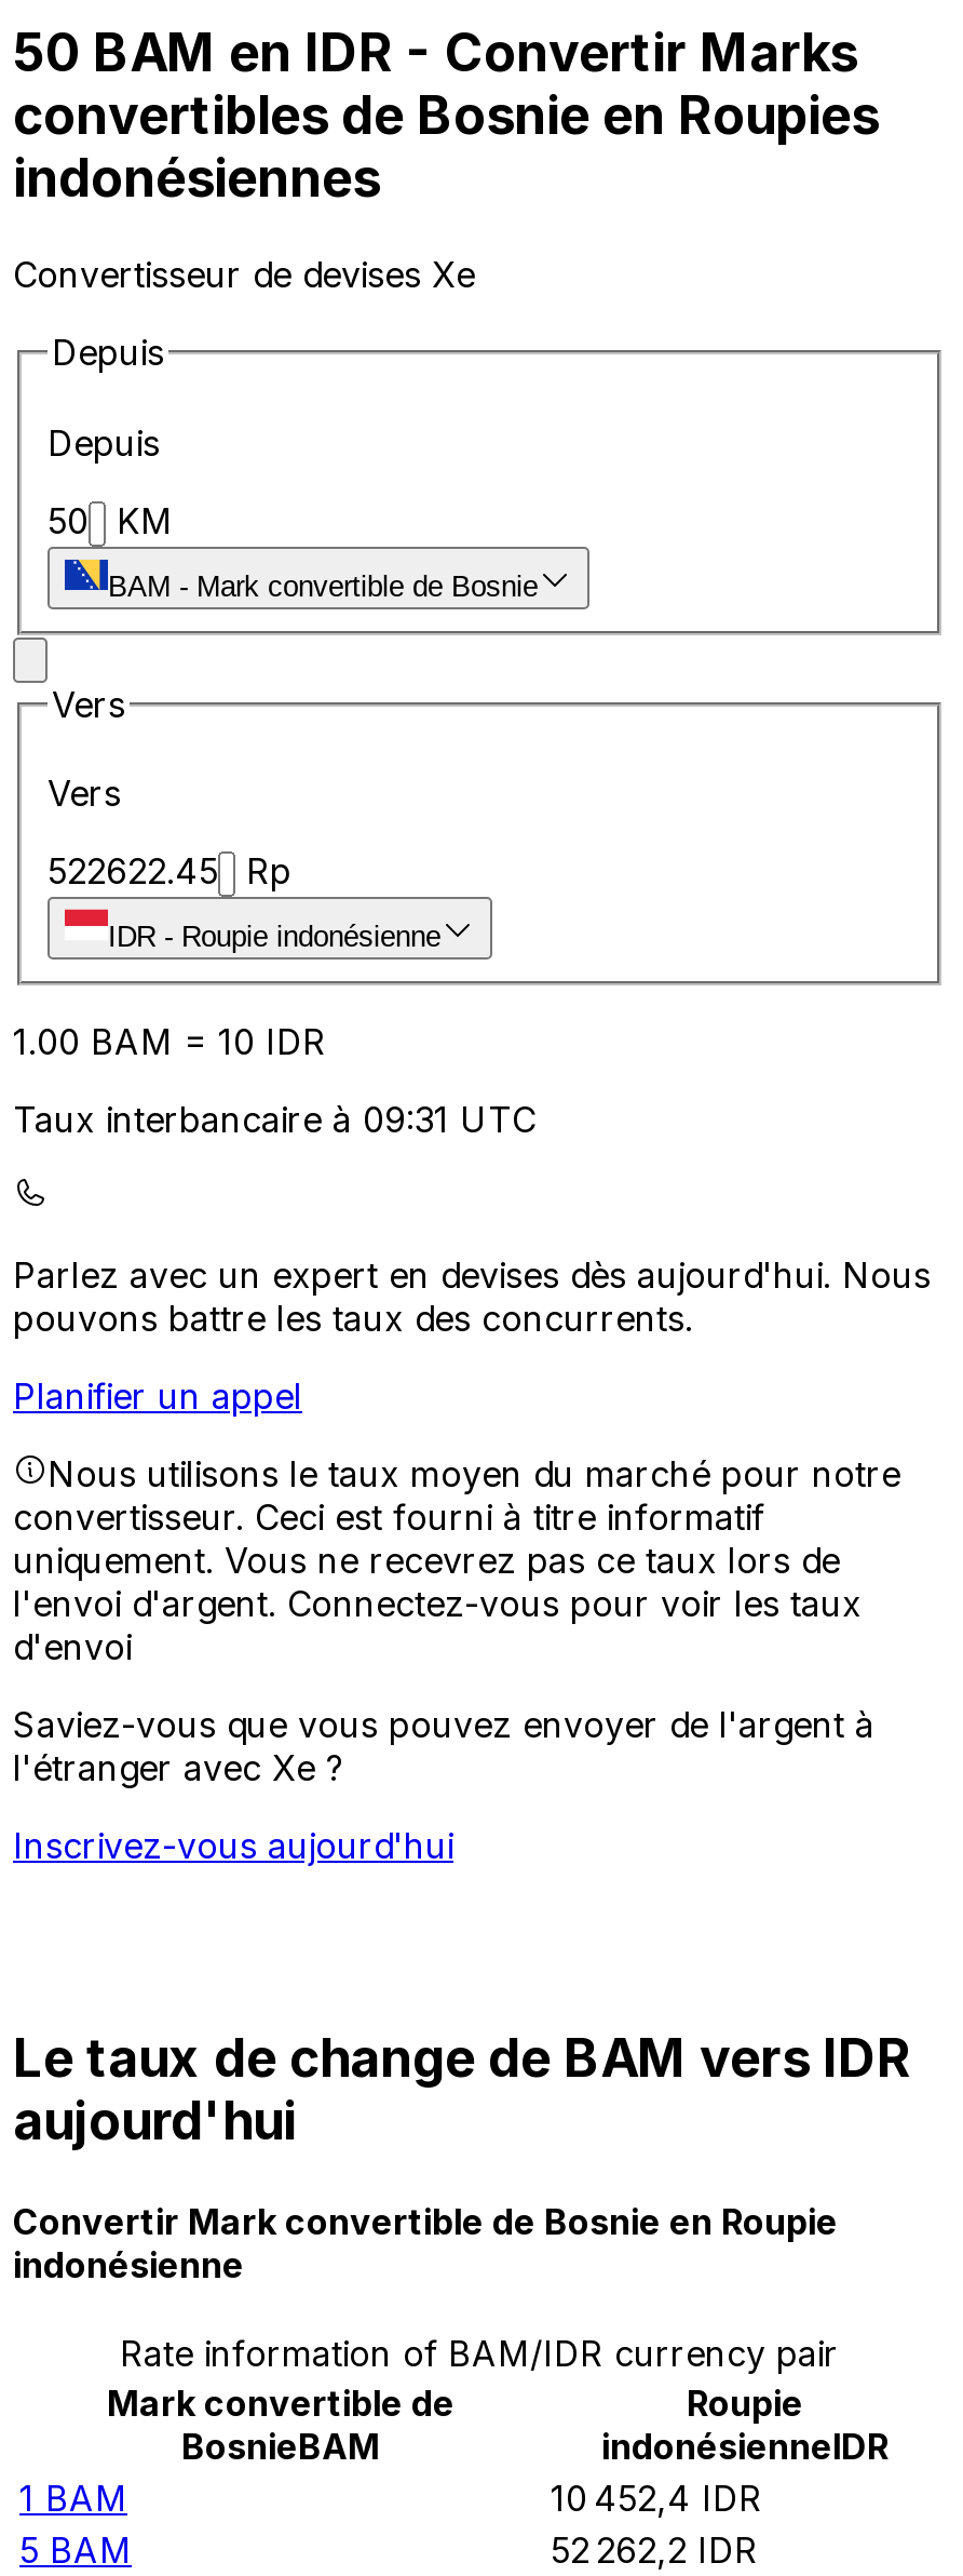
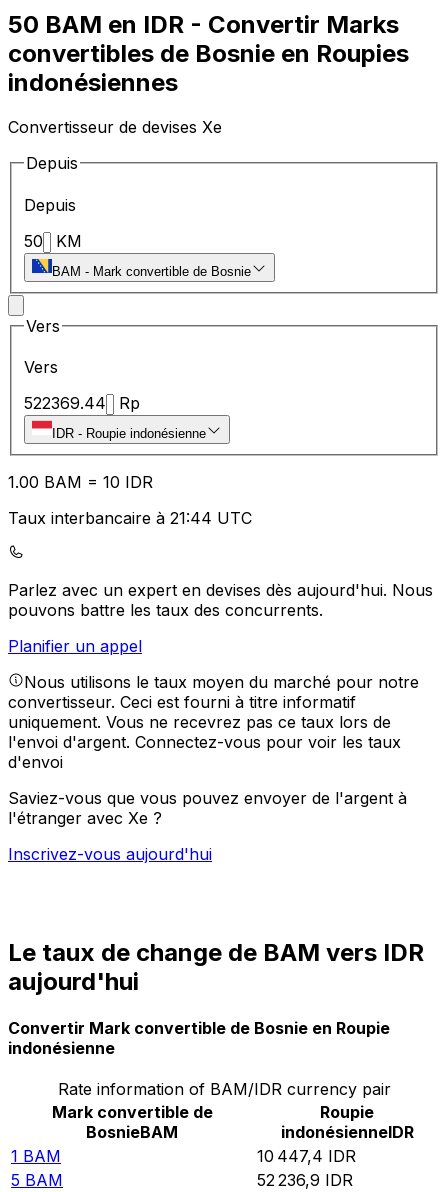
[48,850,291,893] 522622.45 Rp -> [24,393,140,413] 522369.44 Rp
[13,1099,535,1142] Taux interbancaire à 09:31 UTC -> [8,508,252,528] Taux interbancaire à 21:44 UTC
[551,2476,762,2519] 10 452,4 IDR -> [257,1146,356,1166] 10 447,4 IDR
[551,2528,758,2571] 52 262,2 IDR -> [257,1170,353,1190] 52 236,9 IDR

